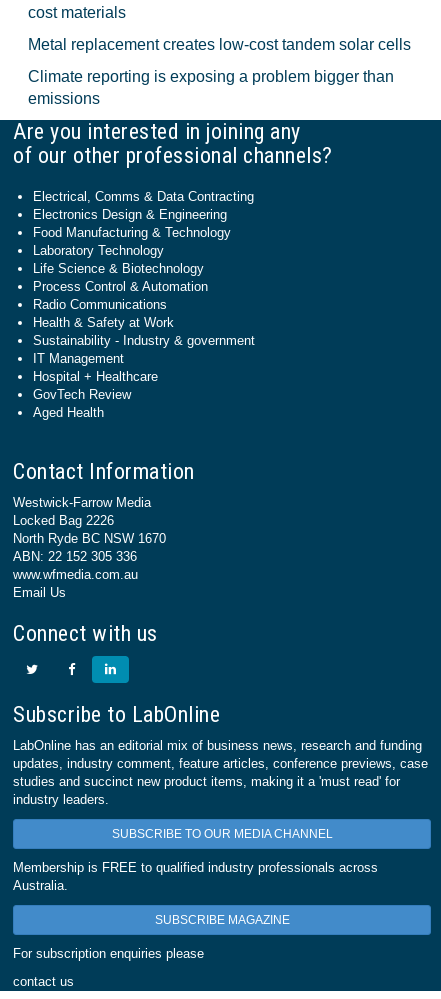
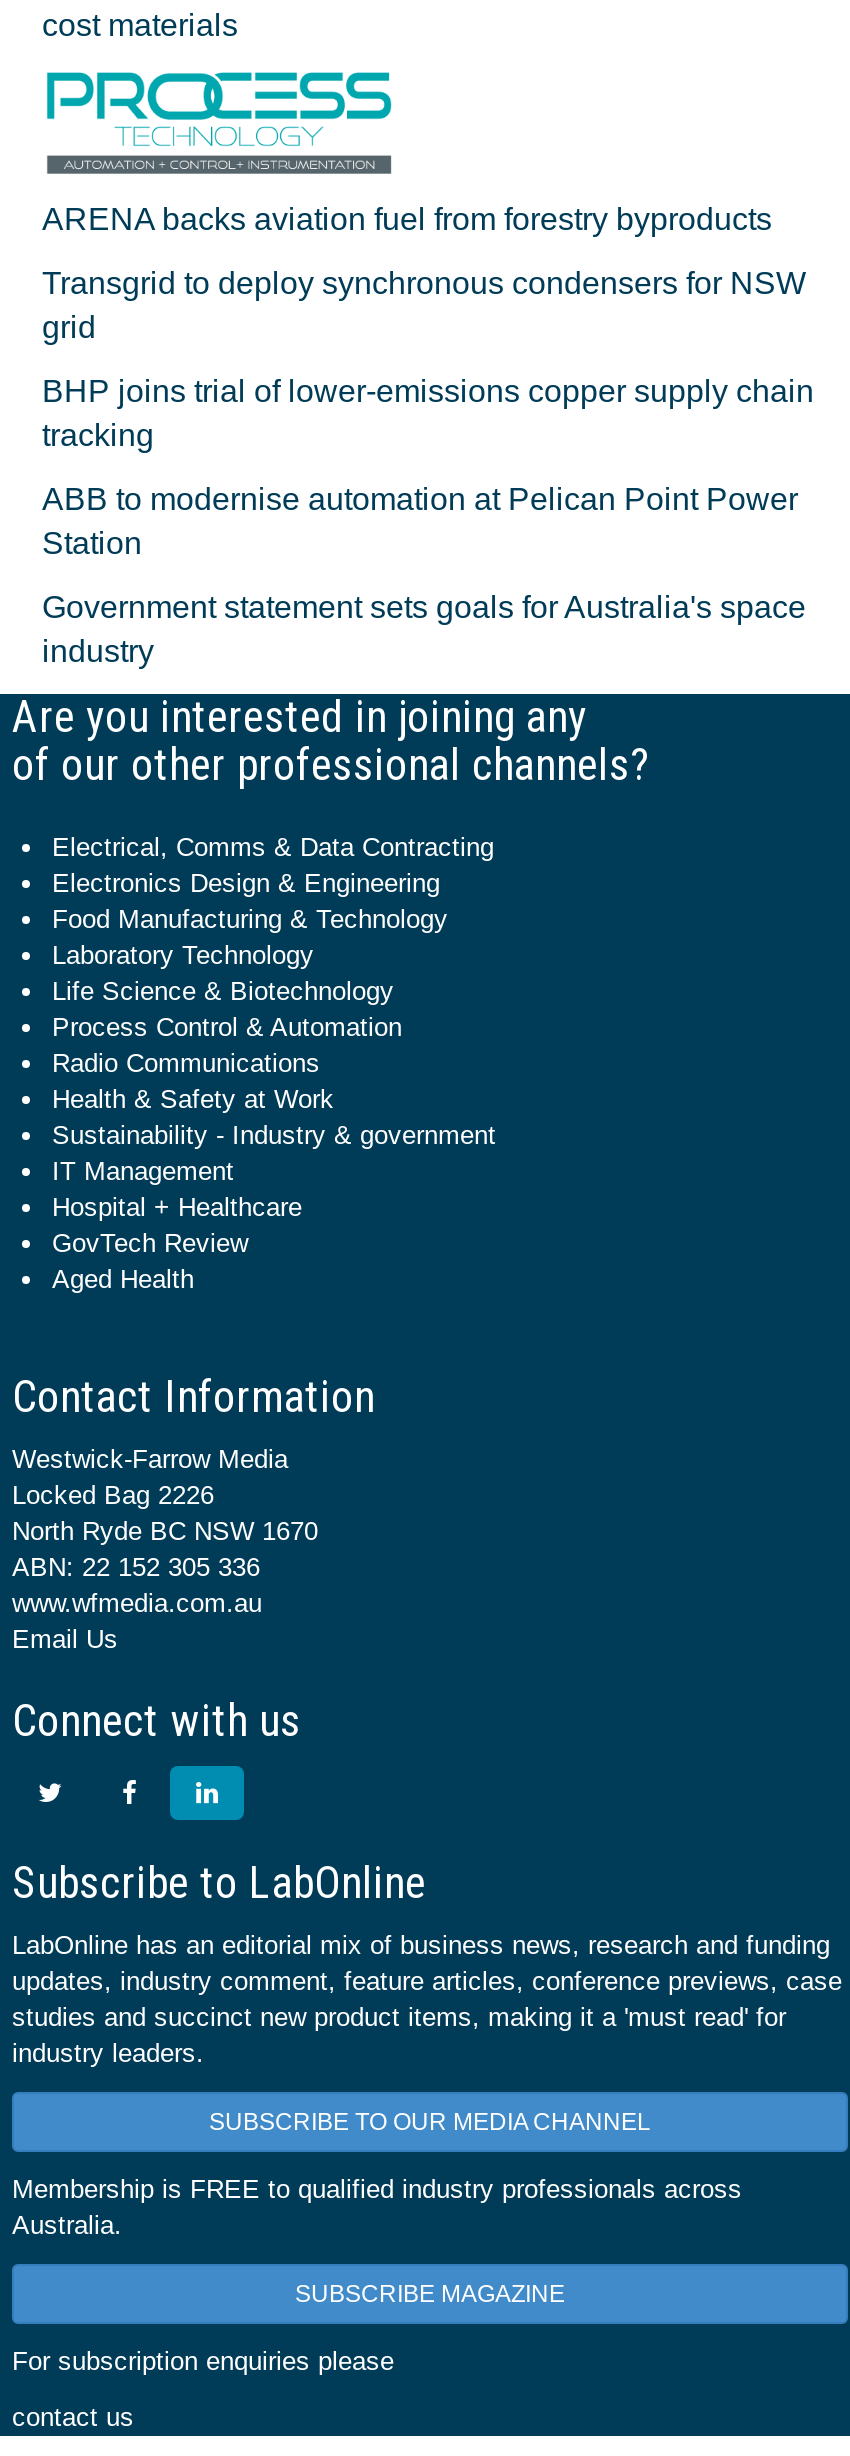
[28,36,411,107] Metal replacement creates low-cost tandem solar cells | Climate reporting is exposing a problem bigger than | emissions -> [42,202,814,668] ARENA backs aviation fuel from forestry byproducts | Transgrid to deploy synchronous condensers for NSW | grid | BHP joins trial of lower‍-‍emissions copper supply chain | tracking | ABB to modernise automation at Pelican Point Power | Station | Government statement sets goals for Australia's space | industry

